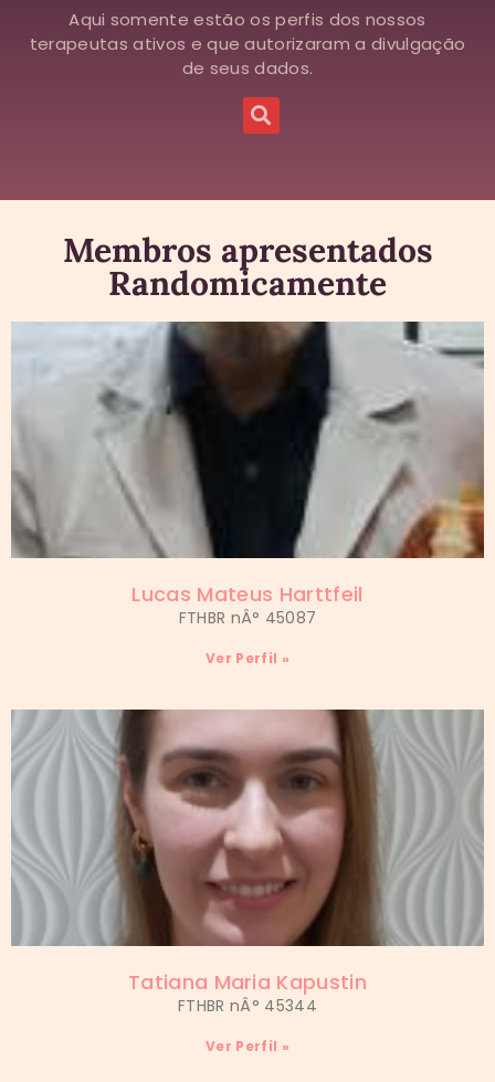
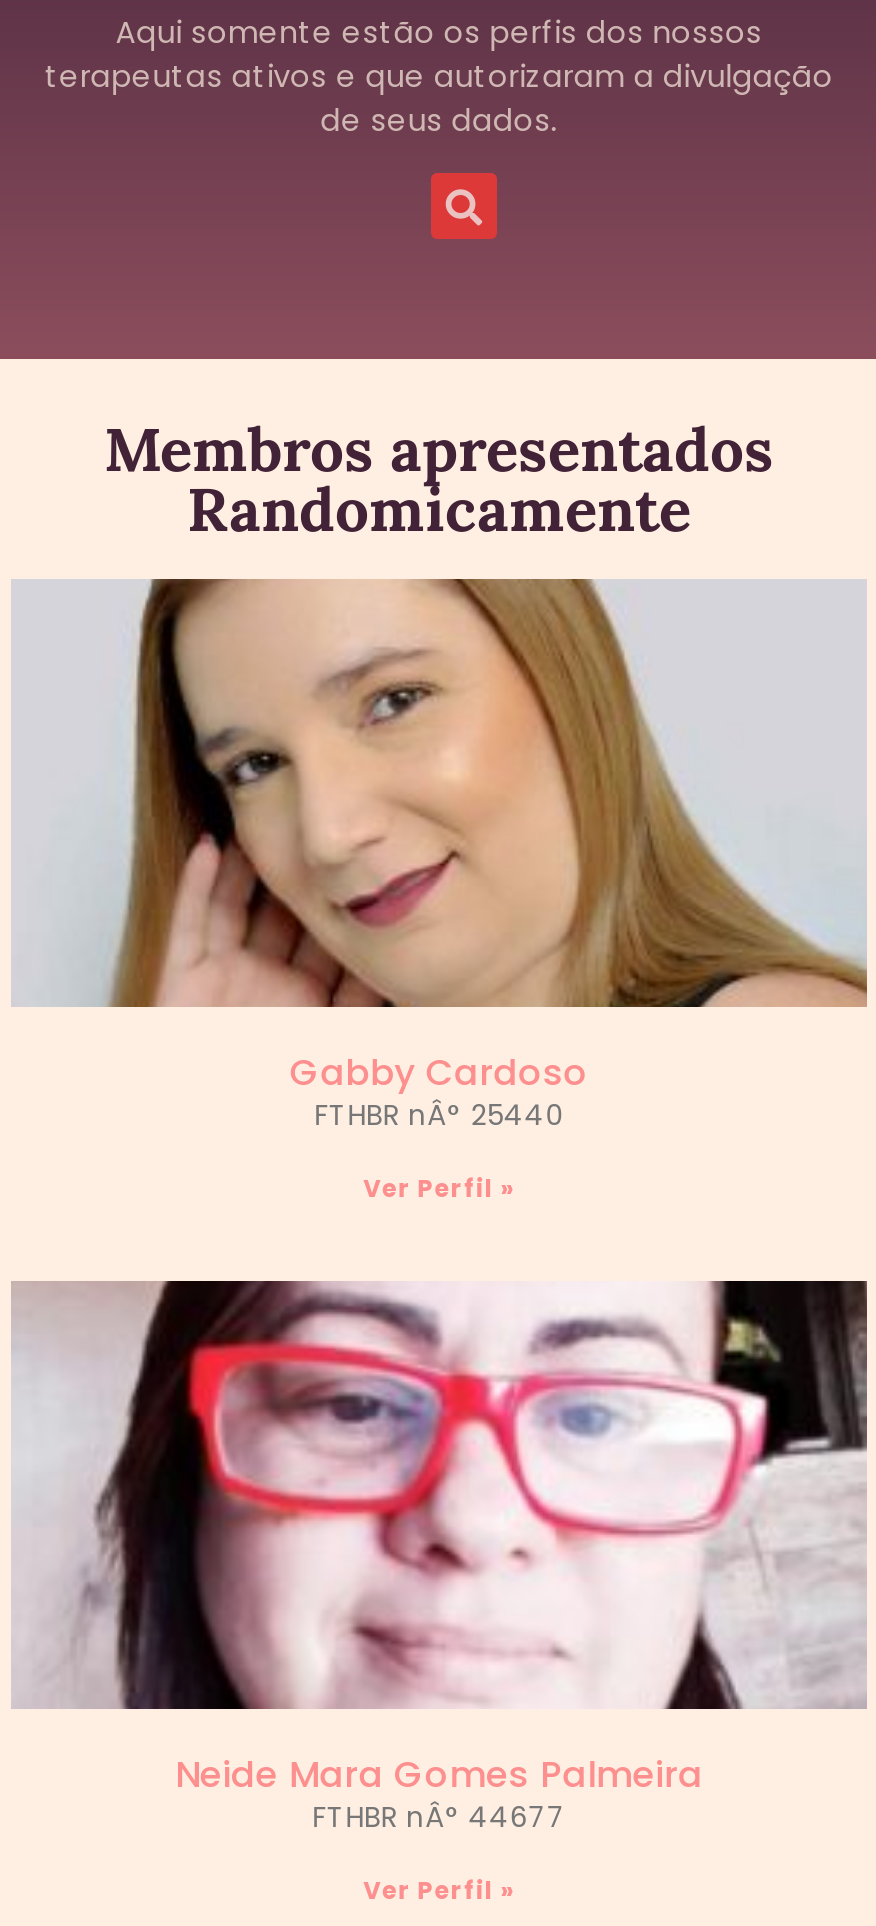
[11,321,485,629] [image] | Lucas Mateus Harttfeil | FTHBR nÂ° 45087 -> [13,577,867,1135] [image] | Gabby Cardoso | FTHBR nÂ° 25440
[11,708,484,1017] [image] | Tatiana Maria Kapustin | FTHBR nÂ° 45344 -> [13,1279,867,1837] [image] | Neide Mara Gomes Palmeira | FTHBR nÂ° 44677

